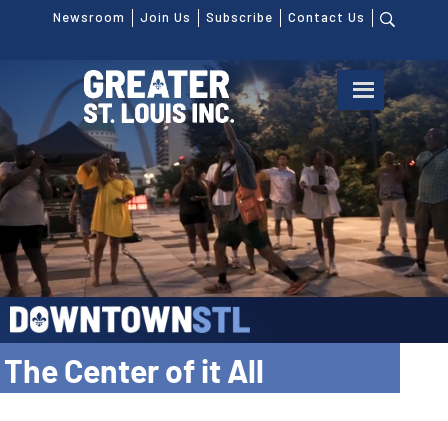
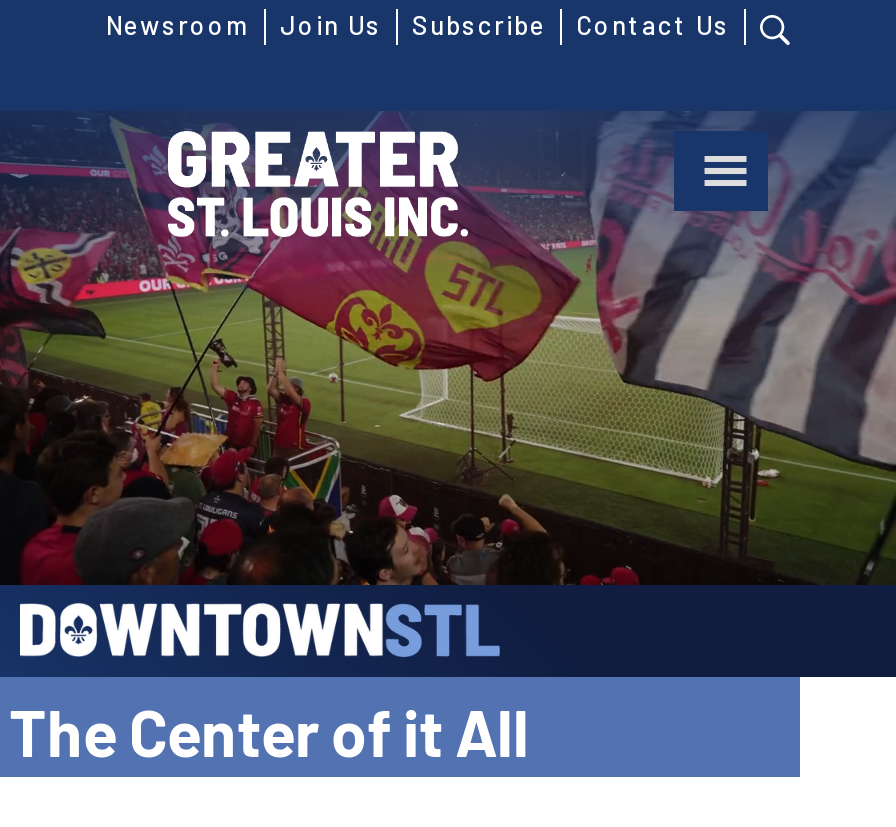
[3,62,445,298] [image] -> [6,113,890,585] [image]

